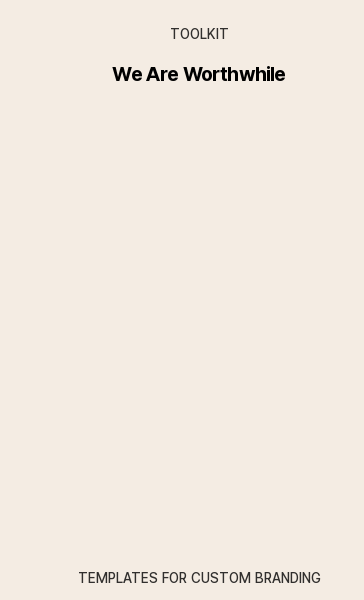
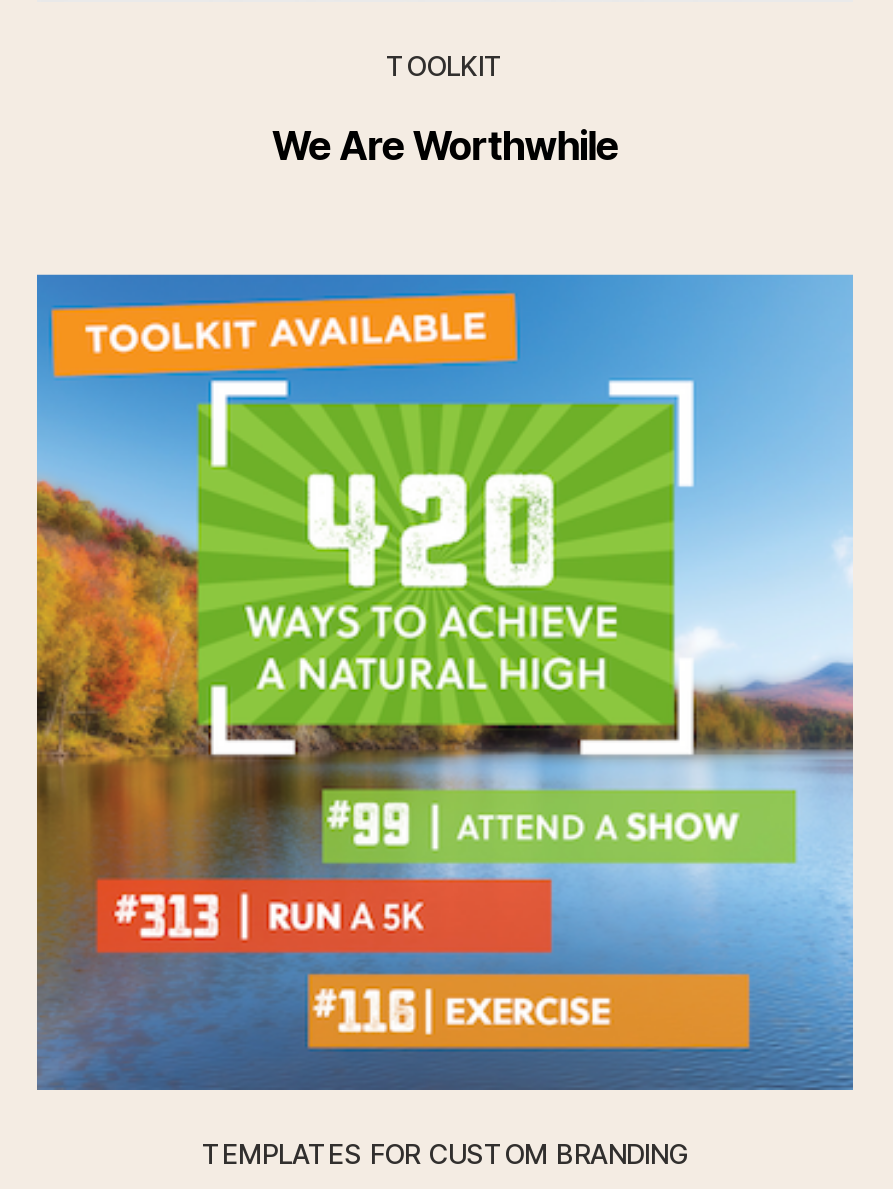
none -> [35,272,855,1092] [image]

